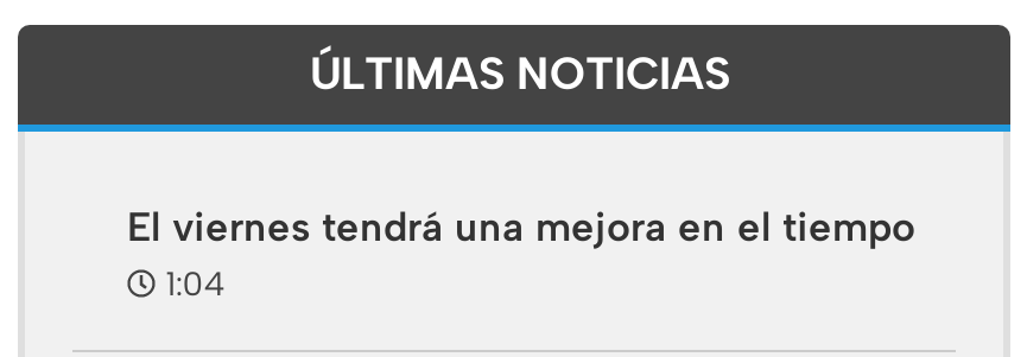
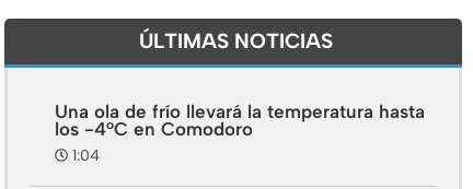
[127,202,915,249] El viernes tendrá una mejora en el tiempo -> [55,100,425,139] Una ola de frío llevará la temperatura hasta | los -4°C en Comodoro

